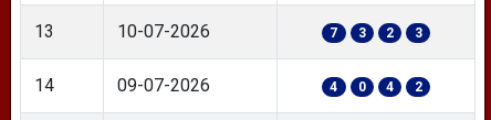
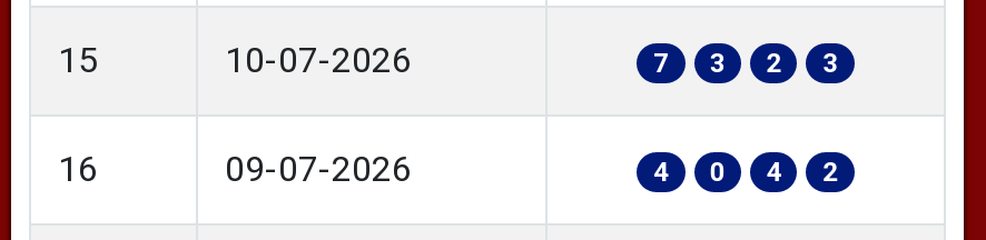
[34,21,54,42] 13 -> [58,39,98,81] 15
[34,75,54,96] 14 -> [58,148,98,190] 16

